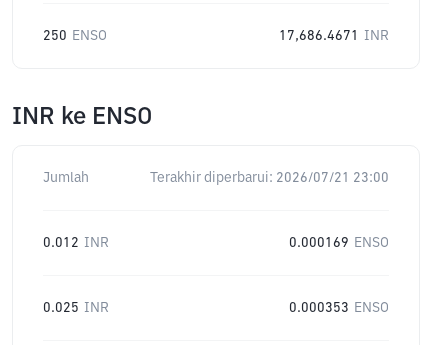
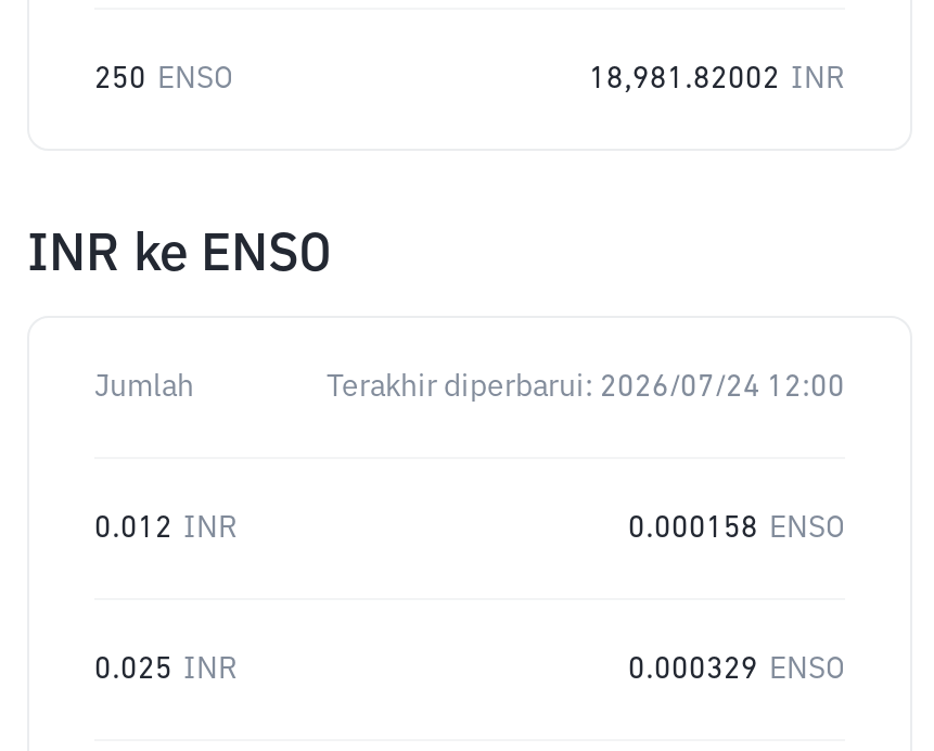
[279,29,389,43] 17,686.4671 INR -> [589,64,845,94] 18,981.82002 INR
[150,171,389,185] Terakhir diperbarui: 2026/07/21 23:00 -> [327,372,845,403] Terakhir diperbarui: 2026/07/24 12:00
[289,236,389,250] 0.000169 ENSO -> [628,513,845,544] 0.000158 ENSO
[289,301,389,315] 0.000353 ENSO -> [628,654,845,685] 0.000329 ENSO

